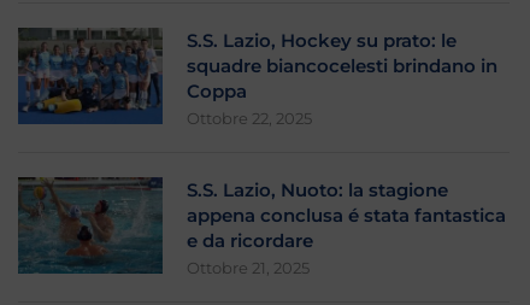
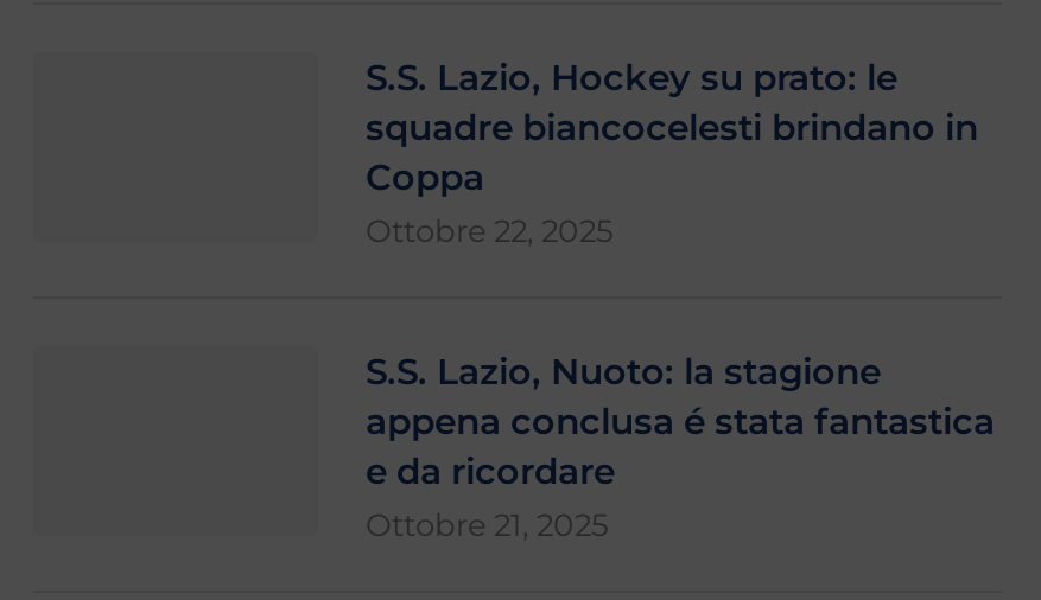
[17,27,164,125] [image] -> none
[17,176,164,275] [image] -> none

